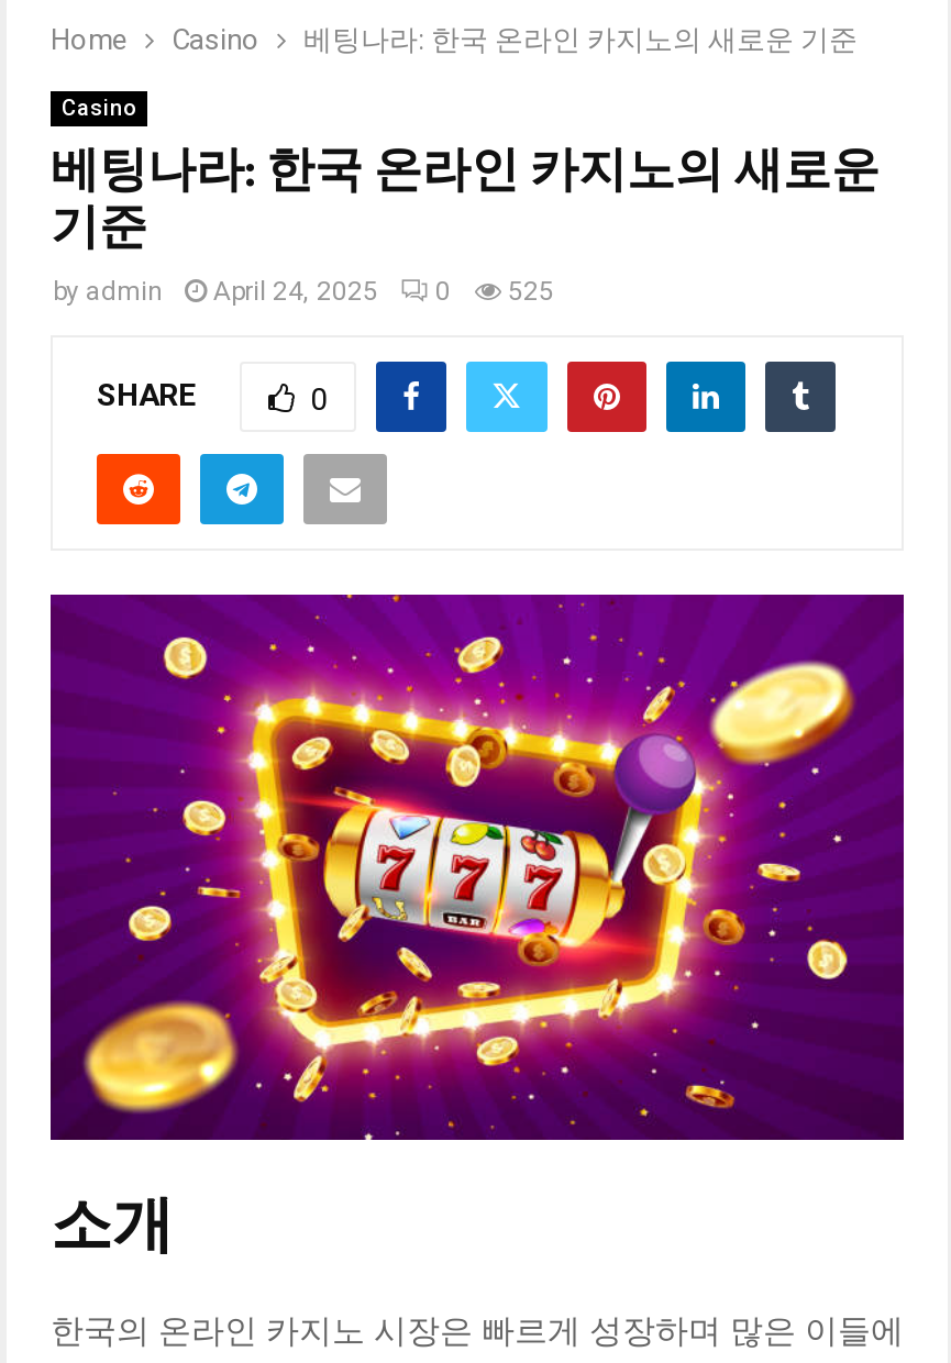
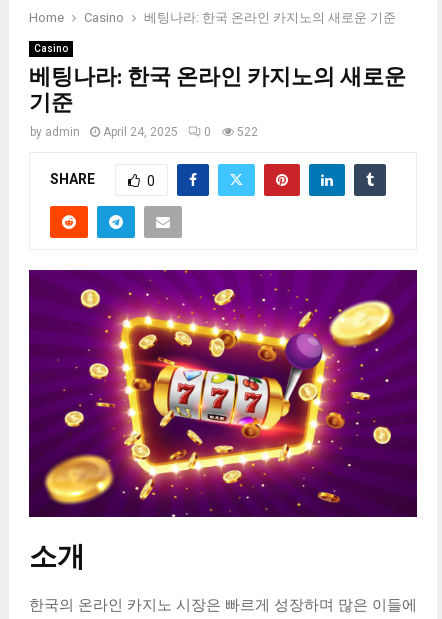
[53,276,554,307] by admin April 24, 2025 0 525 -> [30,125,258,139] by admin April 24, 2025 0 522

